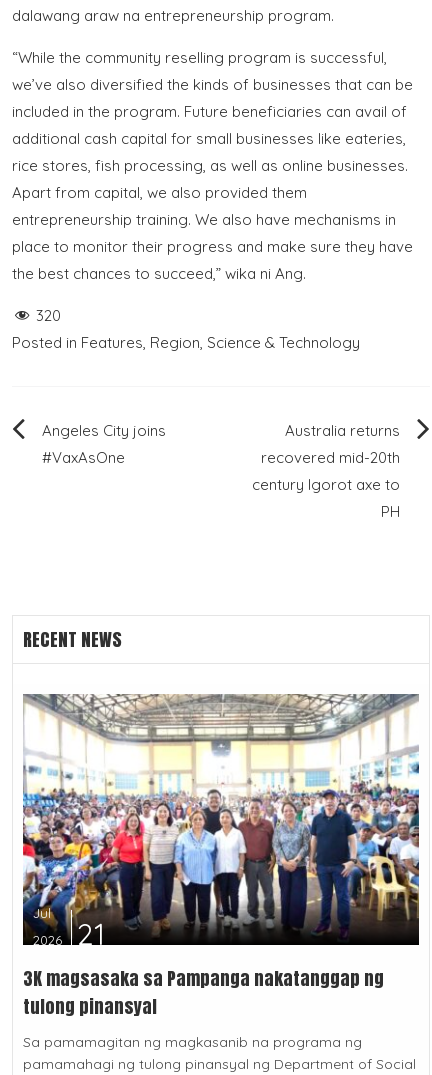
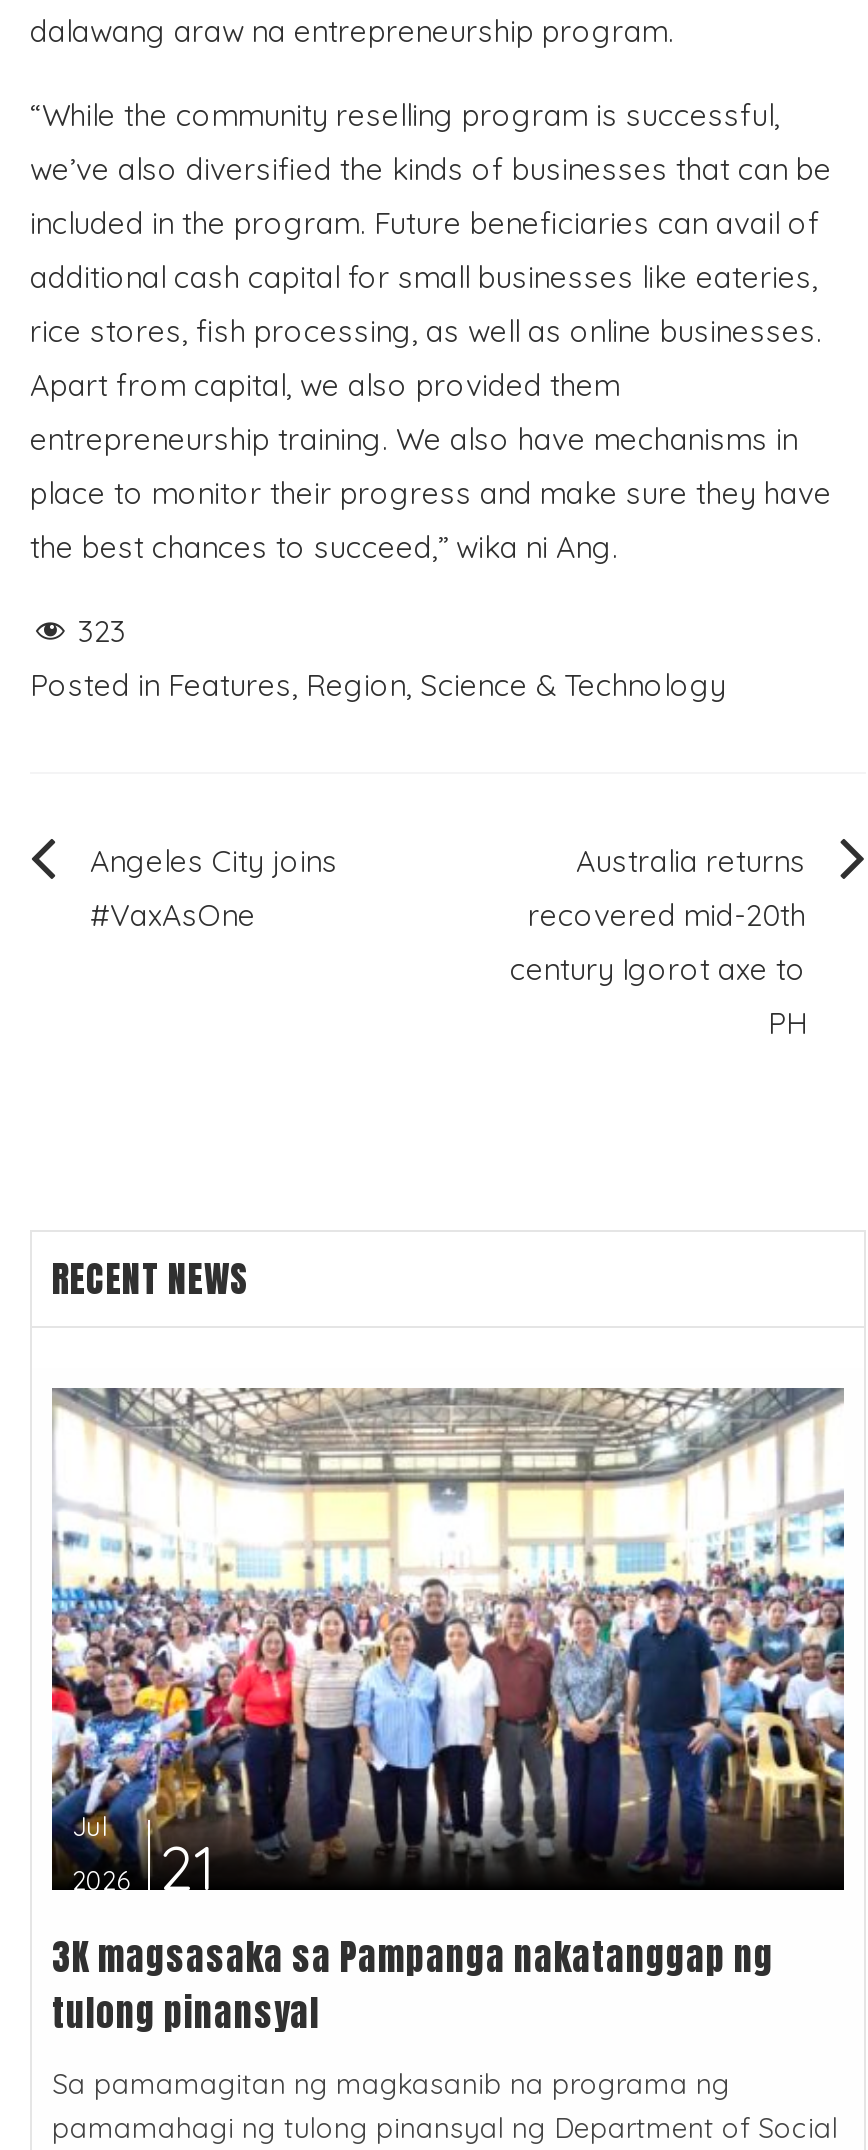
[36,305,61,324] 320 -> [78,611,126,649] 323

